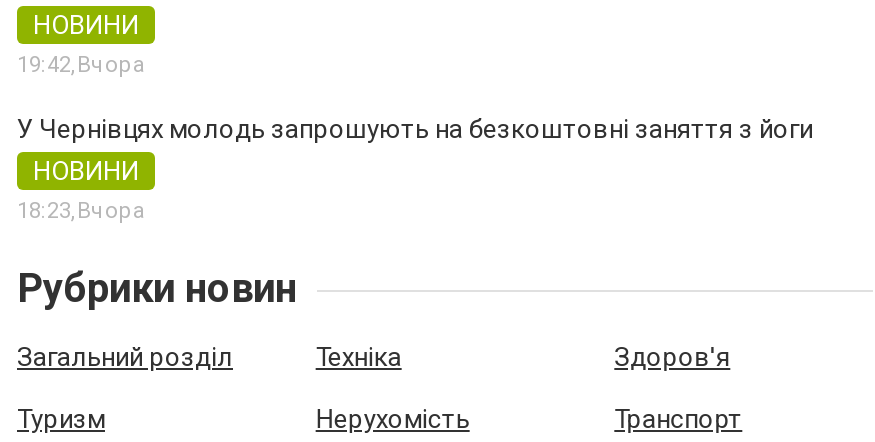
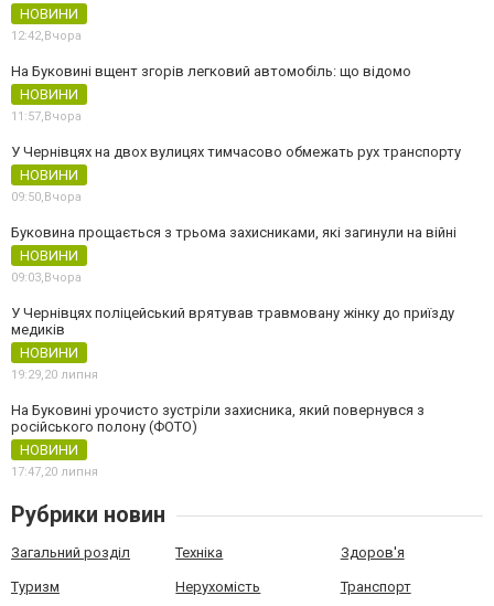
[17,51,145,77] 19:42, Вчора -> [11,28,82,43] 12:42, Вчора
[17,113,813,143] У Чернівцях молодь запрошують на безкоштовні заняття з йоги -> [11,62,411,79] На Буковині вщент згорів легковий автомобіль: що відомо
[17,197,145,223] 18:23, Вчора -> [11,109,461,479] 11:57,Вчора | У Чернівцях на двох вулицях тимчасово обмежать рух транспорту | НОВИНИ | 09:50,Вчора | Буковина прощається з трьома захисниками, які загинули на війні | НОВИНИ | 09:03,Вчора | У Чернівцях поліцейський врятував травмовану жінку до приїзду | медиків | НОВИНИ | 19:29,20 липня | На Буковині урочисто зустріли захисника, який повернувся з | російського полону (ФОТО) | НОВИНИ | 17:47,20 липня

